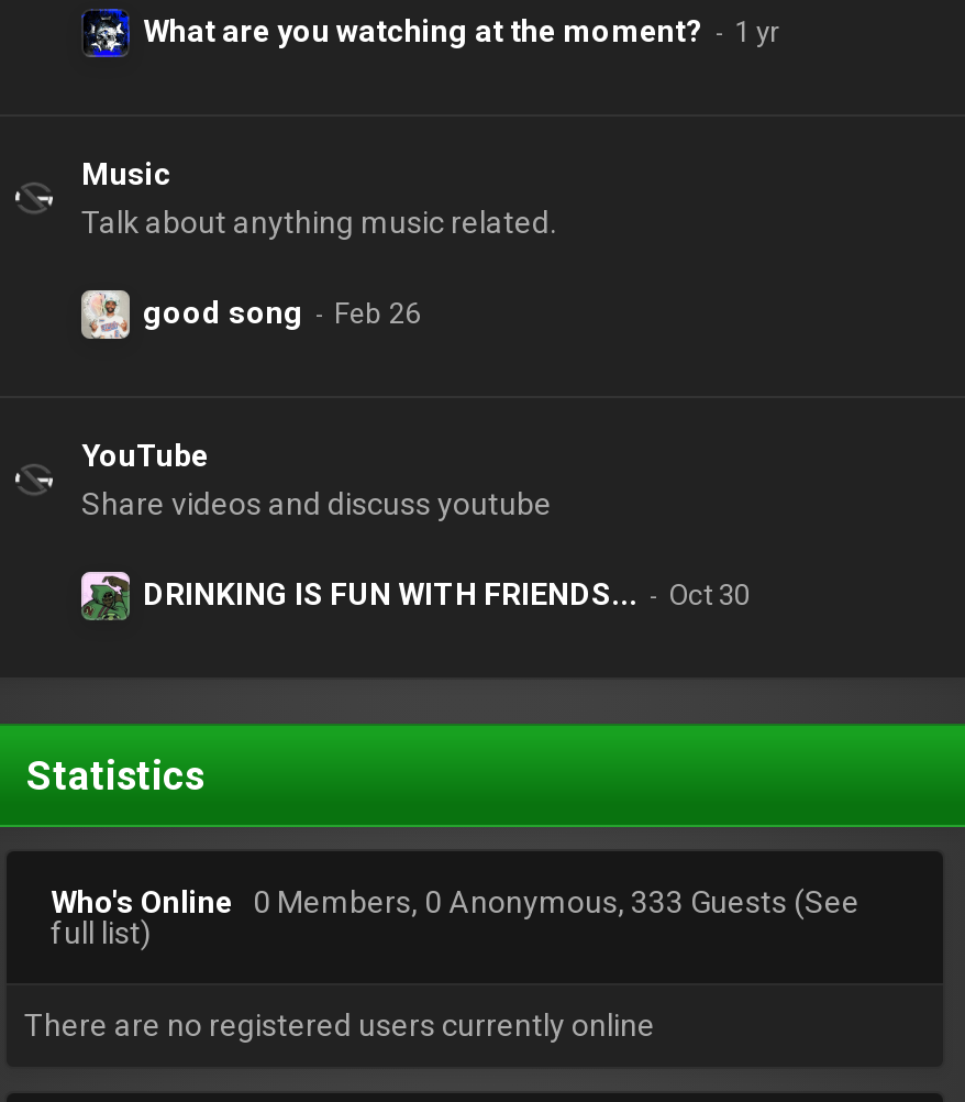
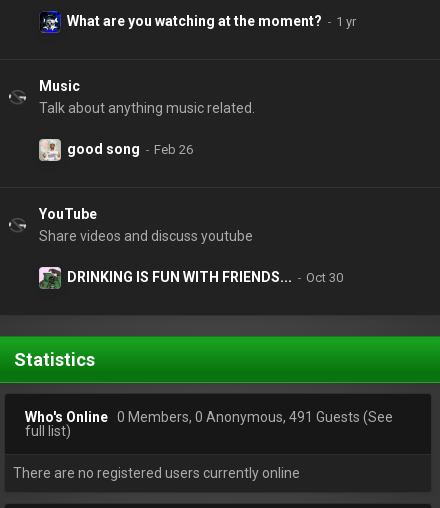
[51,883,859,919] Who's Online 0 Members, 0 Anonymous, 333 Guests (See -> [25,409,393,425] Who's Online 0 Members, 0 Anonymous, 491 Guests (See

